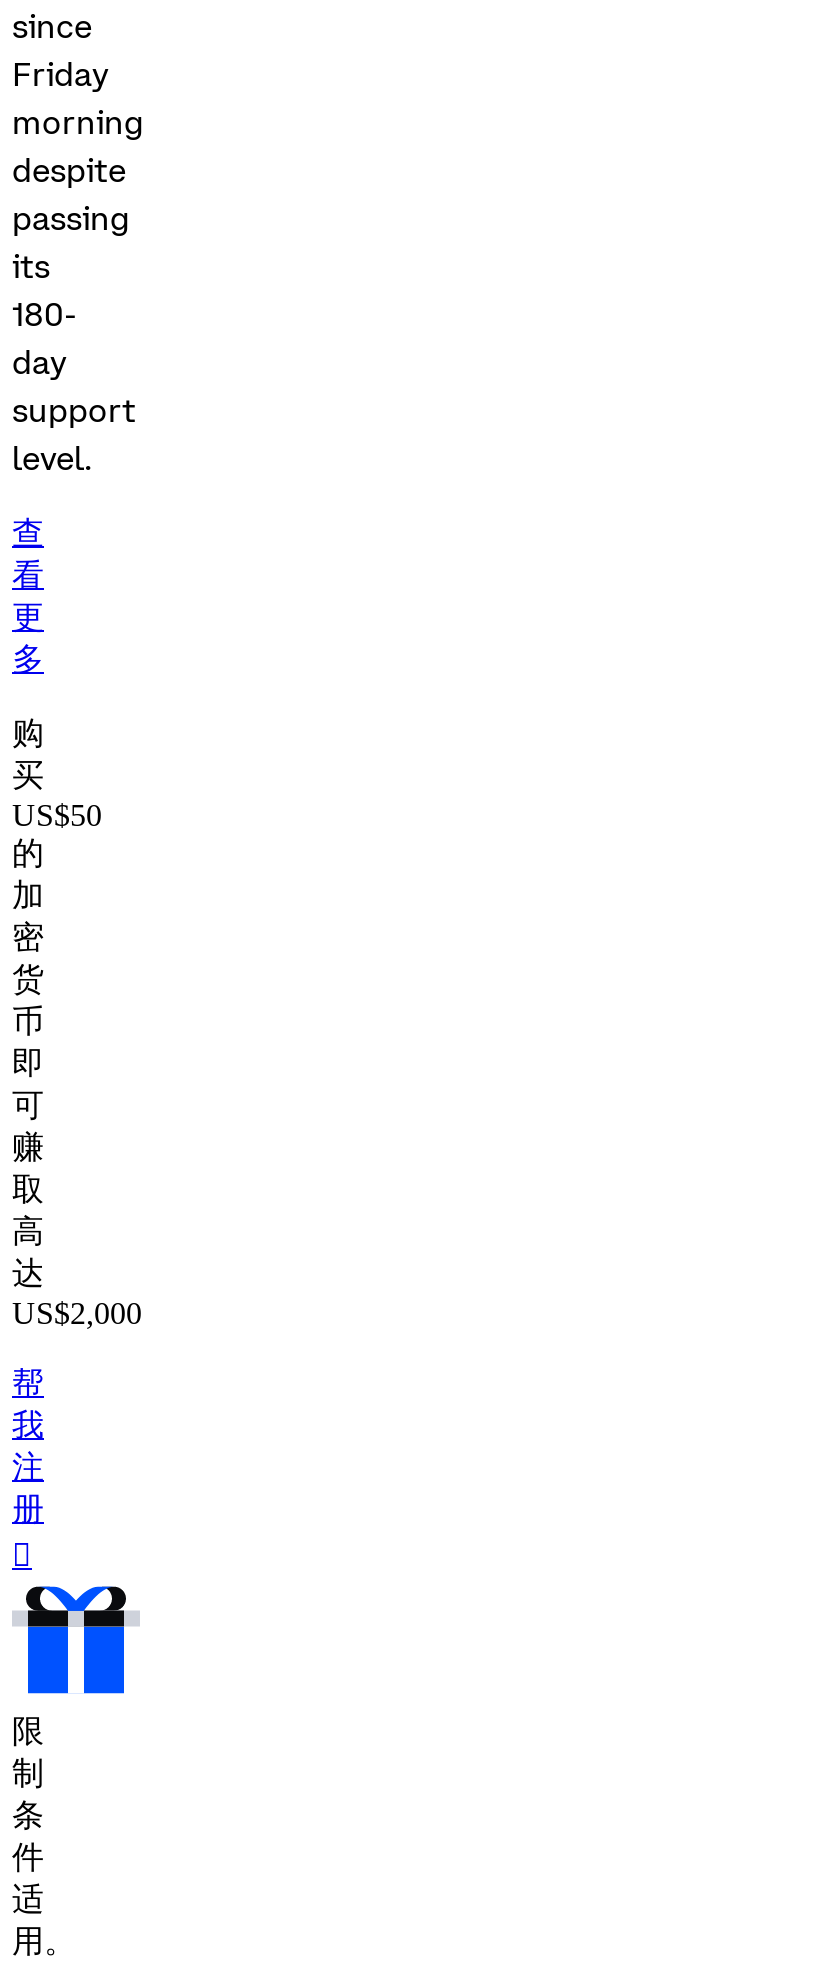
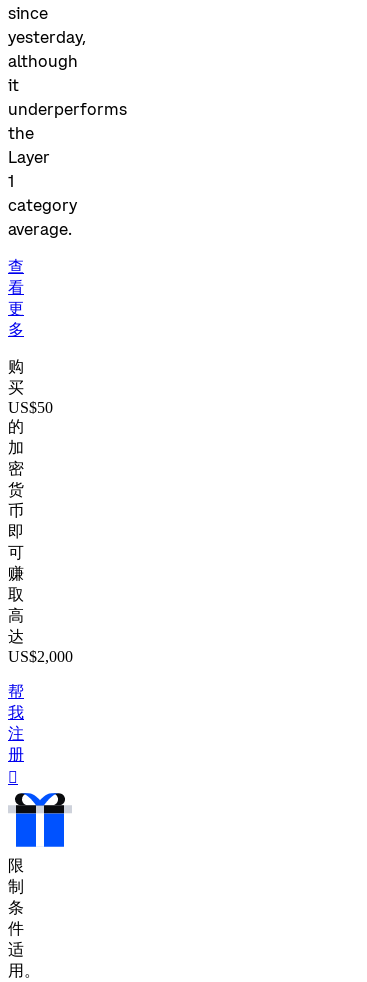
[12,53,144,477] Friday | morning | despite | passing | its | 180- | day | support | level. -> [8,27,127,239] yesterday, | although | it | underperforms | the | Layer | 1 | category | average.

